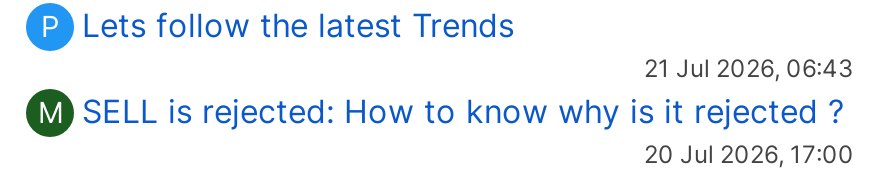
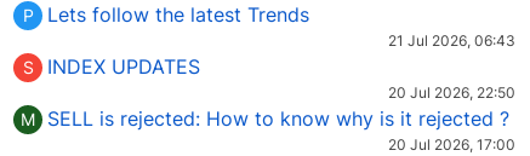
none -> [22,55,515,102] S | INDEX UPDATES | 20 Jul 2026, 22:50

